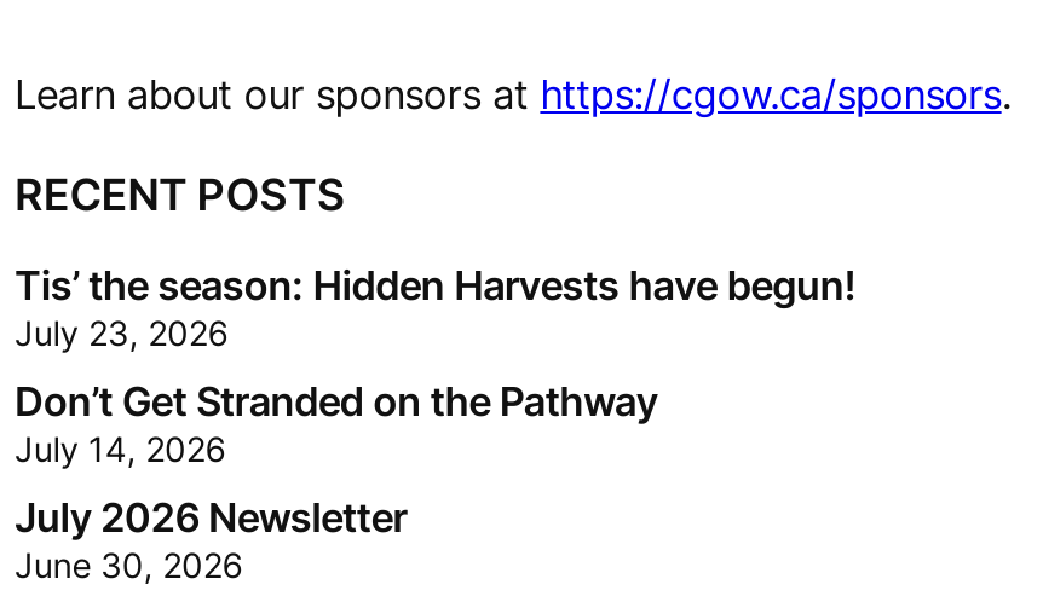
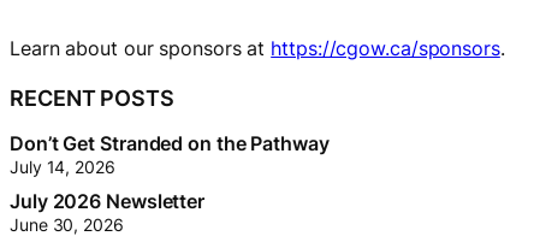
[15,261,856,353] Tis’ the season: Hidden Harvests have begun! | July 23, 2026 -> none

